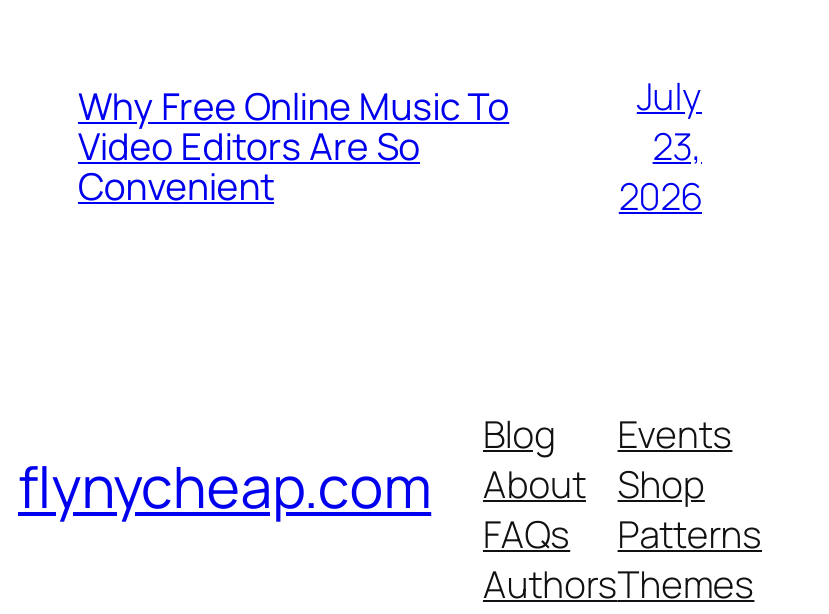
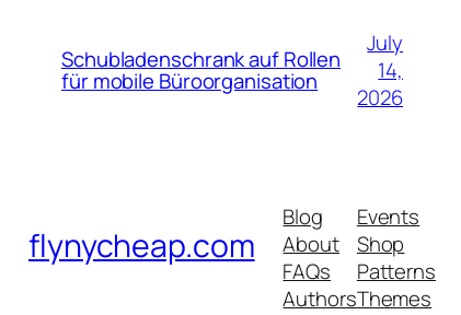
[78,81,509,213] Why Free Online Music To | Video Editors Are So | Convenient -> [61,45,341,95] Schubladenschrank auf Rollen | für mobile Büroorganisation
[653,120,702,172] 23, -> [378,56,403,84] 14,

